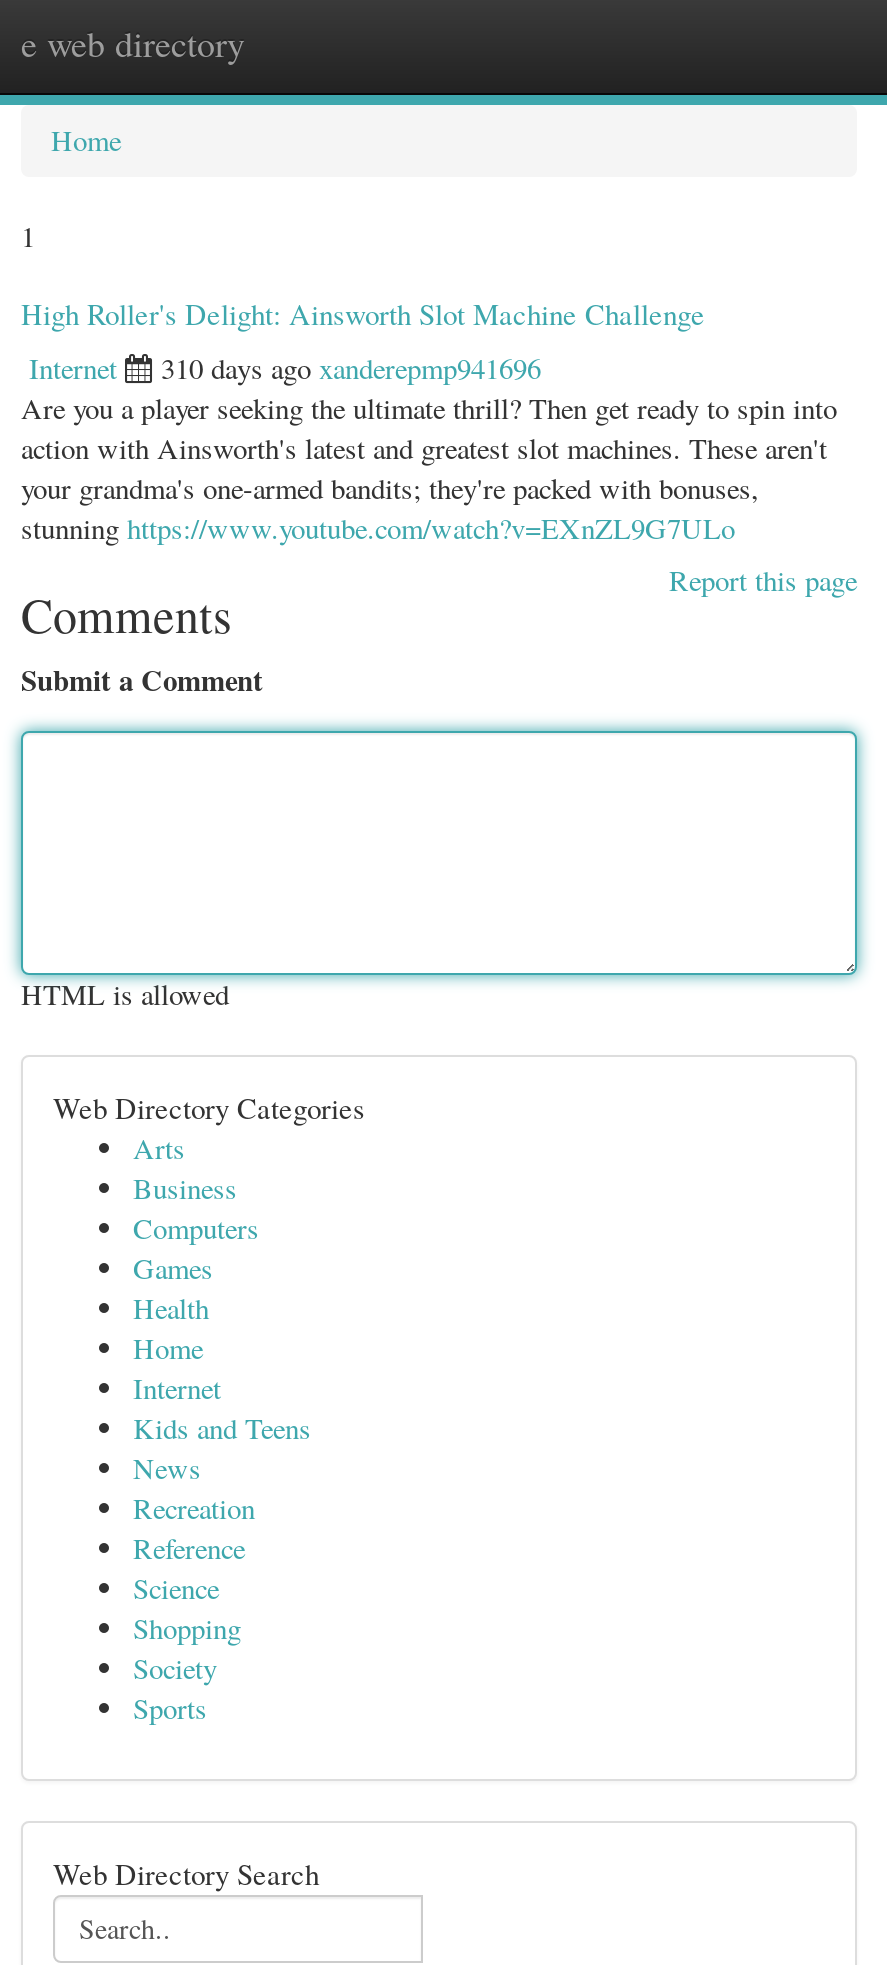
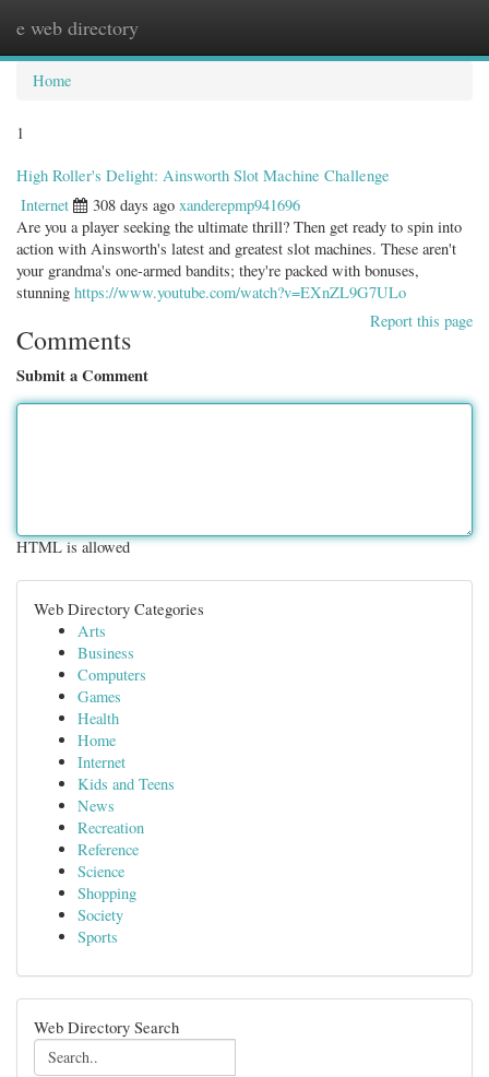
[161,349,541,387] 310 days ago xanderepmp941696 -> [93,194,300,215] 308 days ago xanderepmp941696

